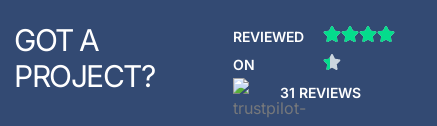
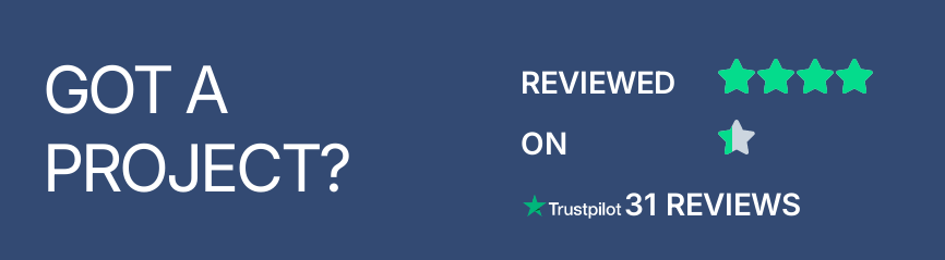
[232,77,305,117] [image] -> [521,172,617,250] [image]

